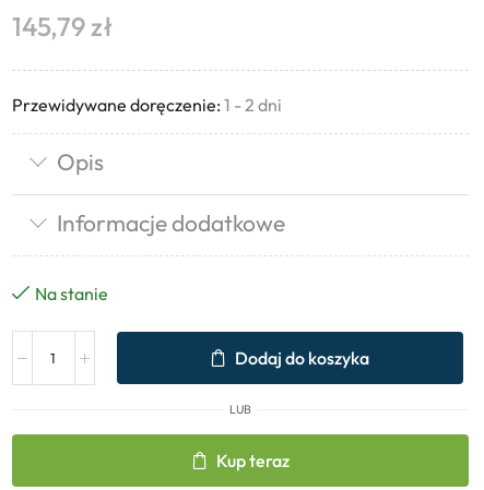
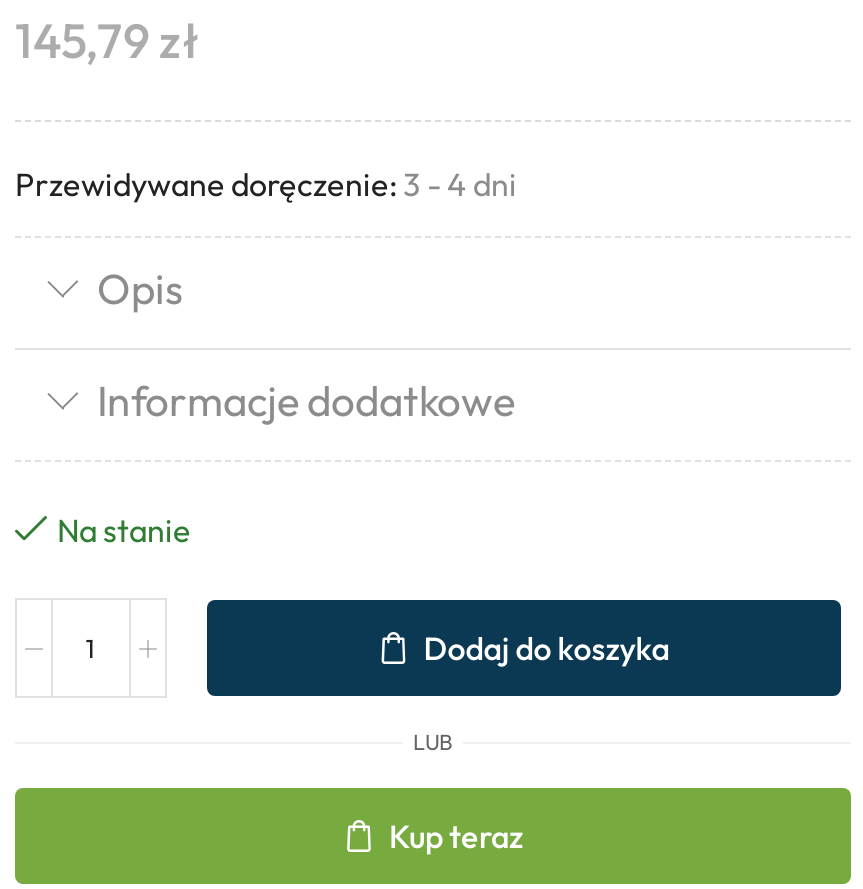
[12,94,282,116] Przewidywane doręczenie: 1 - 2 dni -> [15,165,517,205] Przewidywane doręczenie: 3 - 4 dni

